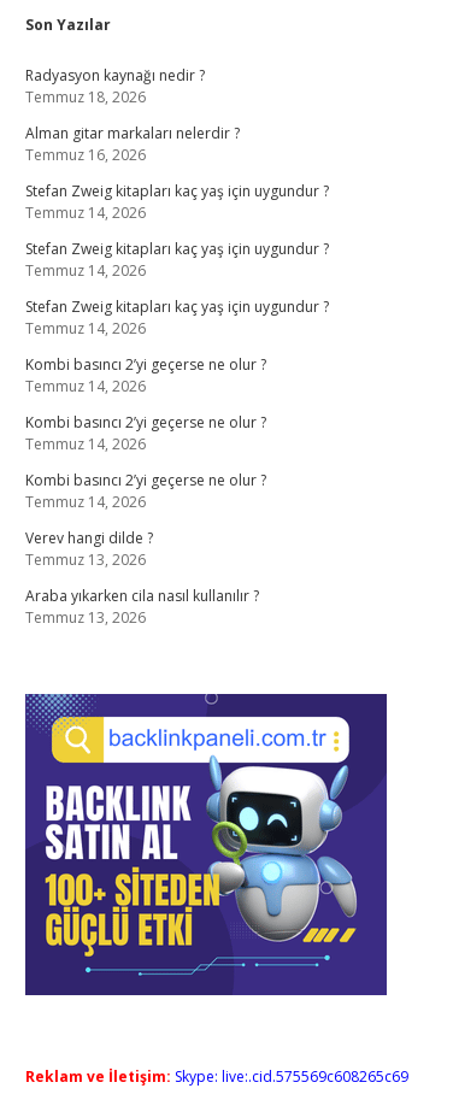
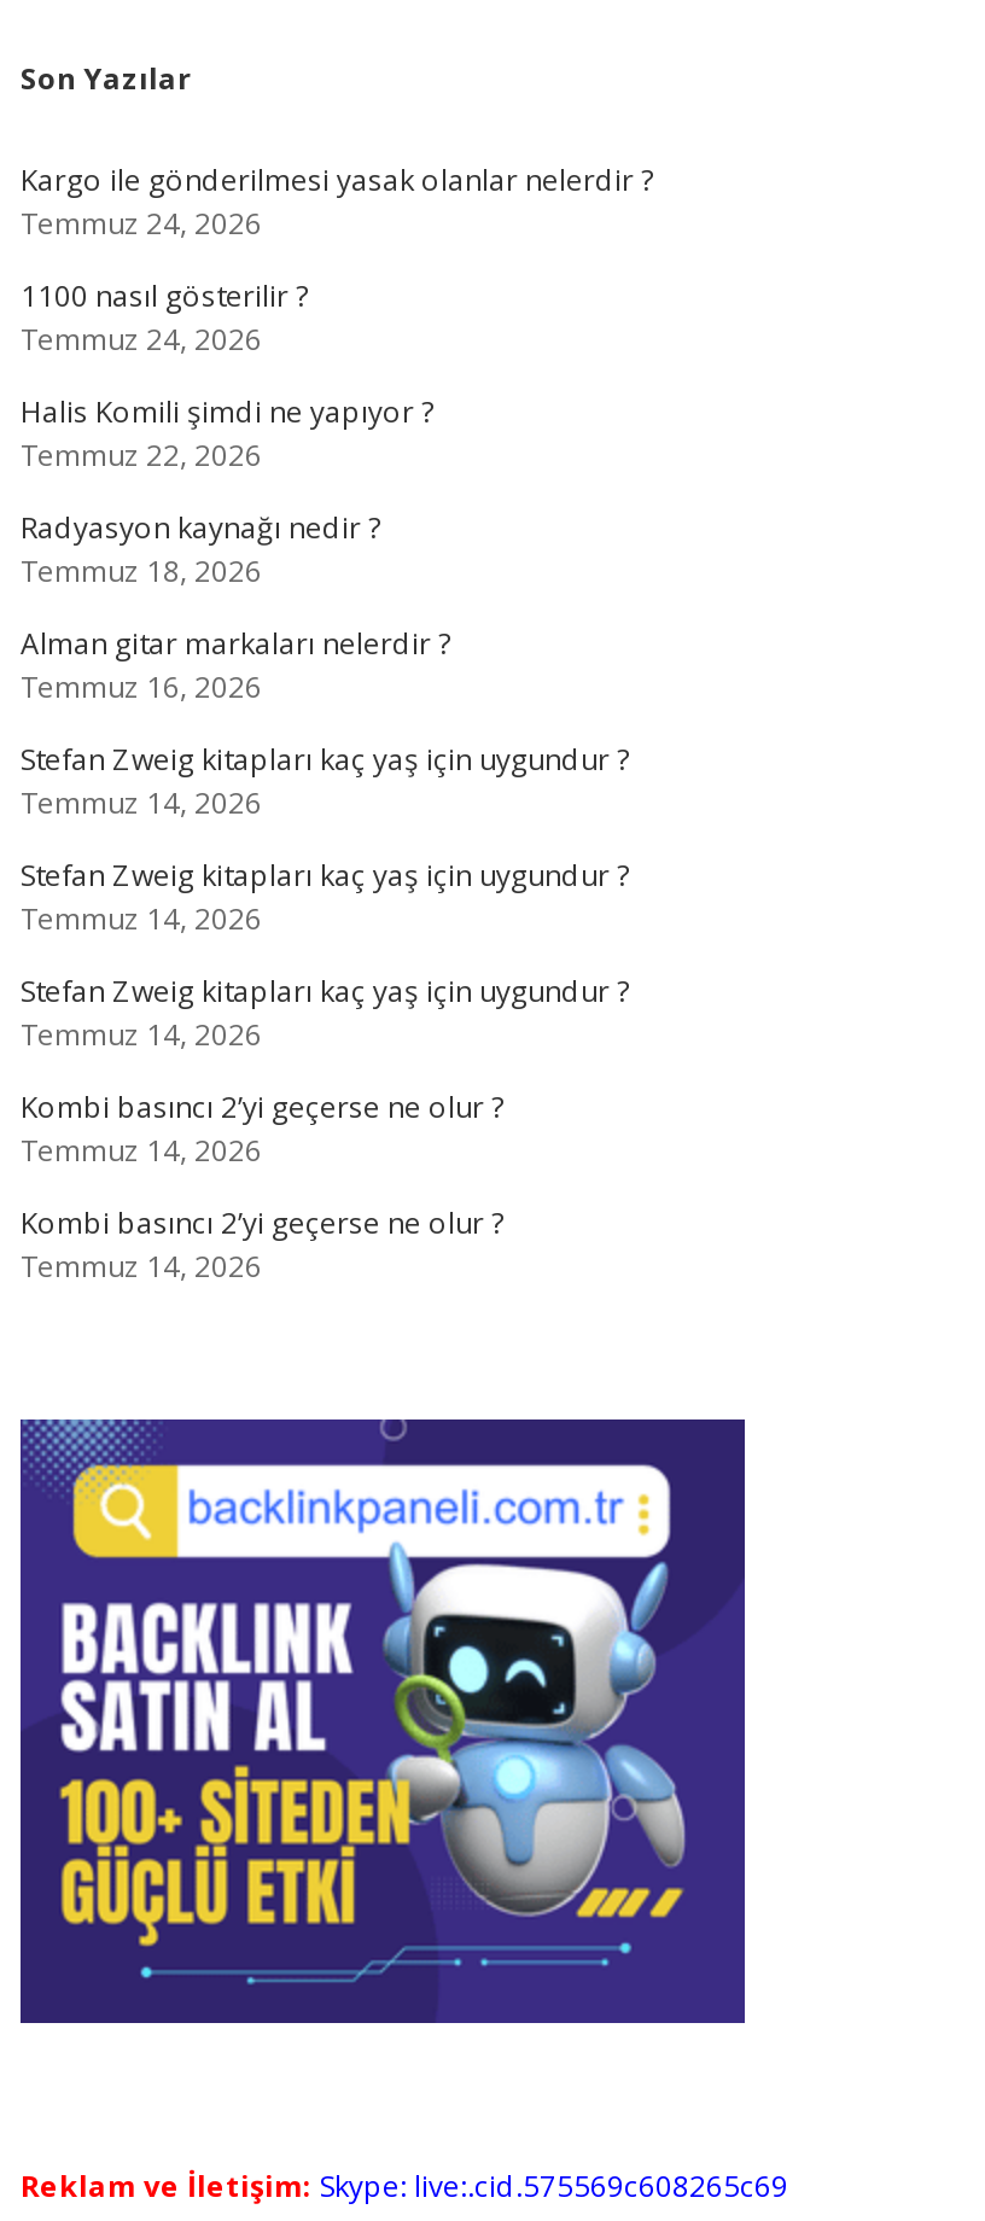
none -> [21,159,653,476] Kargo ile gönderilmesi yasak olanlar nelerdir ? | Temmuz 24, 2026 | 1100 nasıl gösterilir ? | Temmuz 24, 2026 | Halis Komili şimdi ne yapıyor ? | Temmuz 22, 2026
moved [25,65,329,454] -> [21,507,629,1287]: Radyasyon kaynağı nedir ? | Temmuz 18, 2026 | Alman gitar markaları nelerdir ? | ... | Kombi basıncı 2’yi geçerse ne olur ? | Temmuz 14, 2026
[25,470,266,628] Kombi basıncı 2’yi geçerse ne olur ? | Temmuz 14, 2026 | Verev hangi dilde ? | Temmuz 13, 2026 | Araba yıkarken cila nasıl kullanılır ? | Temmuz 13, 2026 -> none

